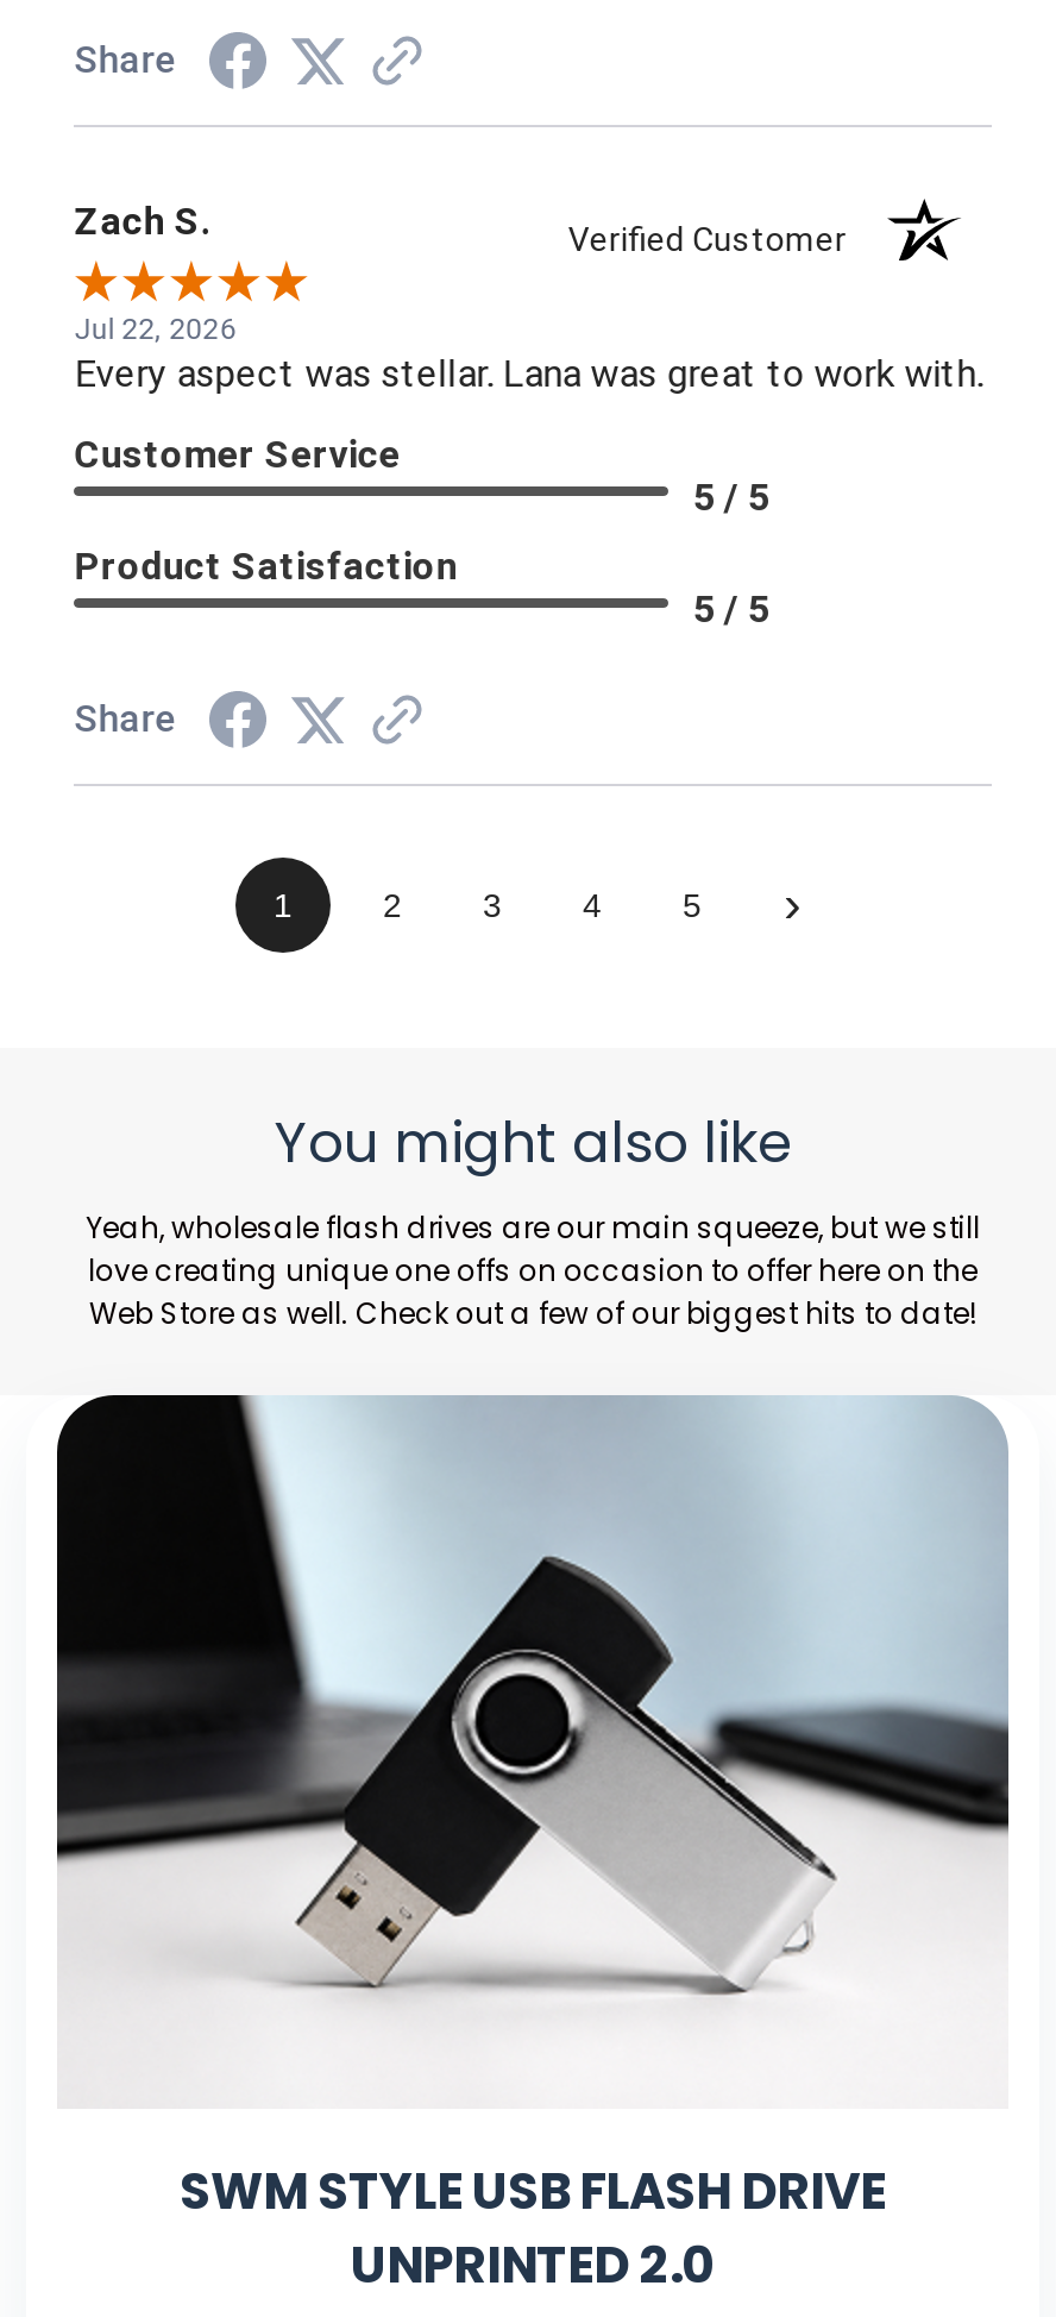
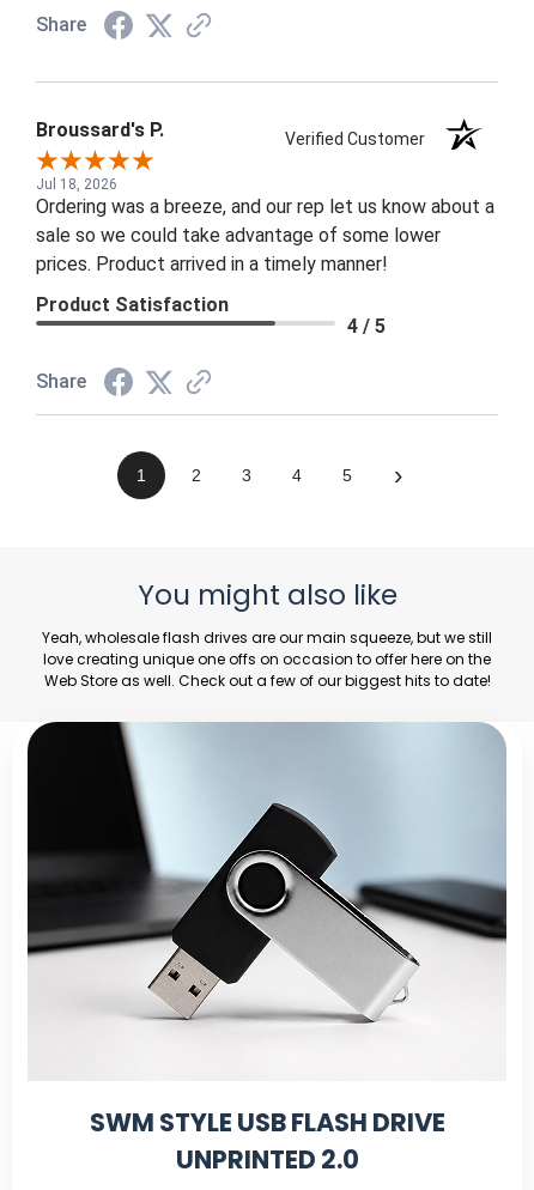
[74,200,210,245] Zach S. -> [36,119,164,142] Broussard's P.
[74,314,983,520] Jul 22, 2026 | Every aspect was stellar. Lana was great to work with. | Customer Service | 5 / 5 -> [36,176,495,276] Jul 18, 2026 | Ordering was a breeze, and our rep let us know about a | sale so we could take advantage of some lower | prices. Product arrived in a timely manner!
[693,586,769,631] 5 / 5 -> [347,315,386,337] 4 / 5

